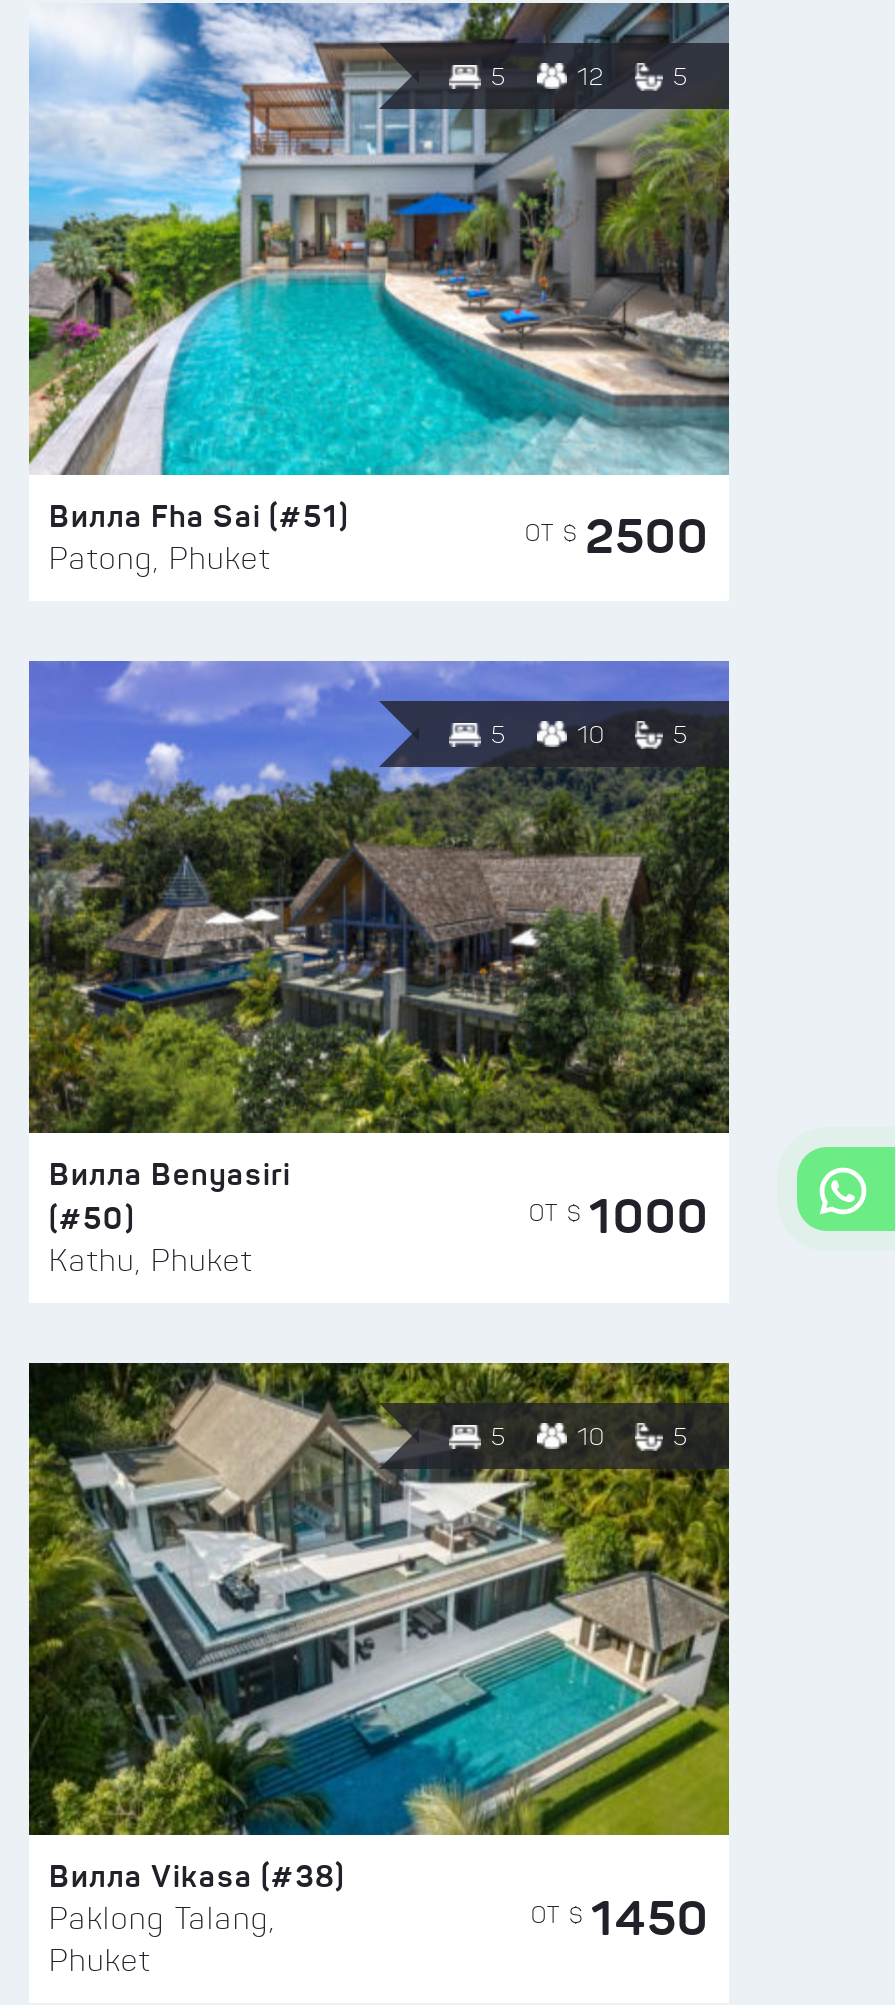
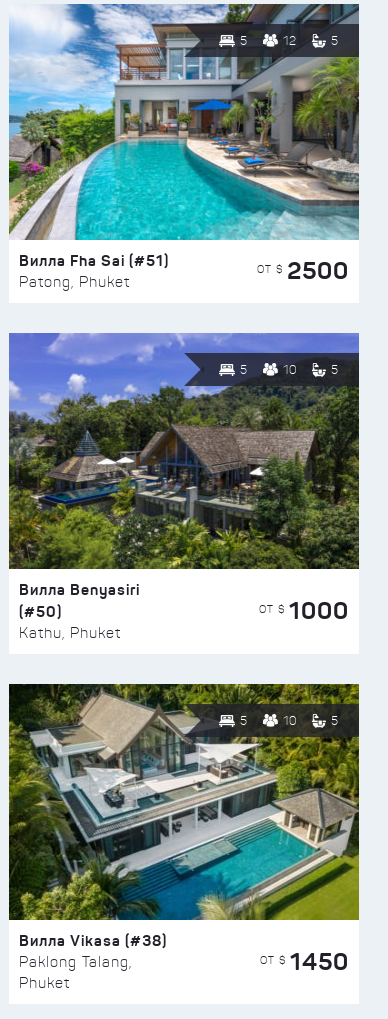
[795,1145,889,1233] [image] -> none

